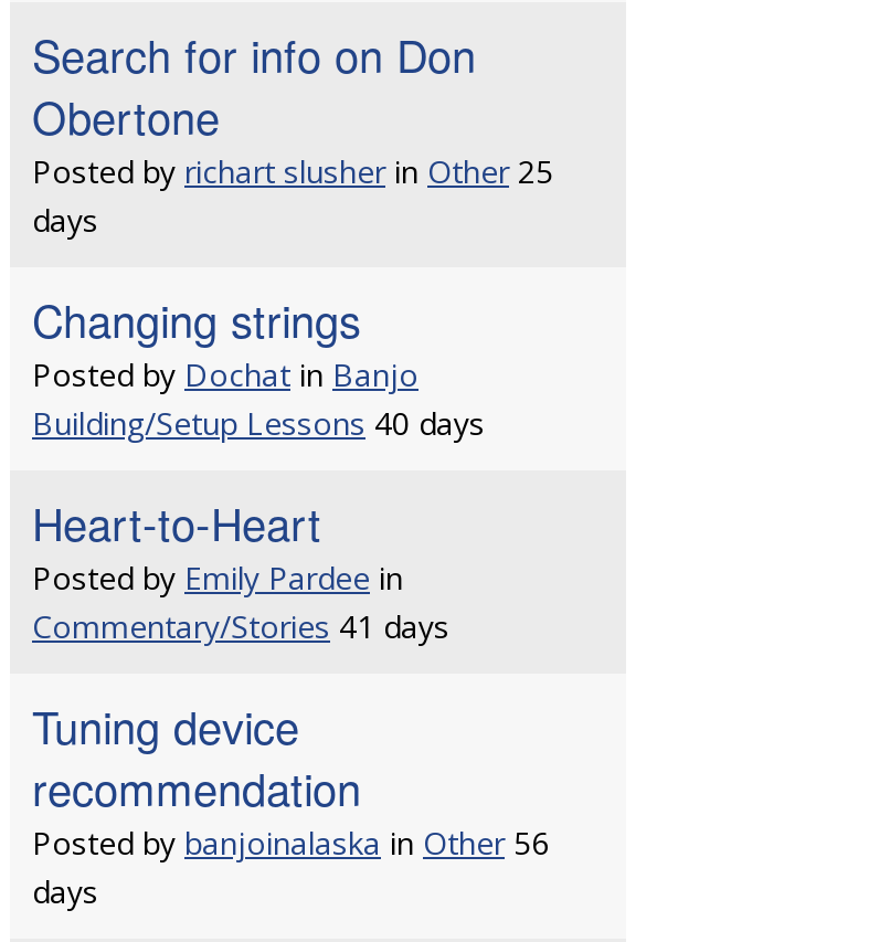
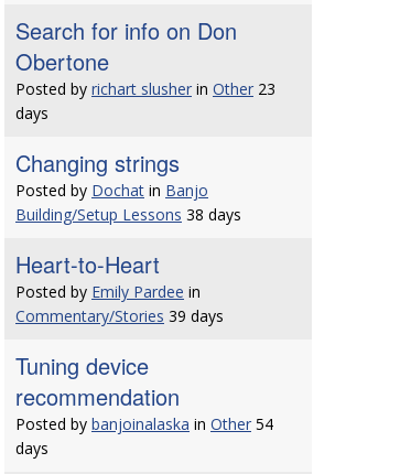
[32,150,553,192] Posted by richart slusher in Other 25 -> [15,78,275,99] Posted by richart slusher in Other 23
[32,402,485,444] Building/Setup Lessons 40 days -> [15,204,241,225] Building/Setup Lessons 38 days
[32,605,449,647] Commentary/Stories 41 days -> [15,305,224,326] Commentary/Stories 39 days
[32,822,549,864] Posted by banjoinalaska in Other 56 -> [15,413,273,434] Posted by banjoinalaska in Other 54

